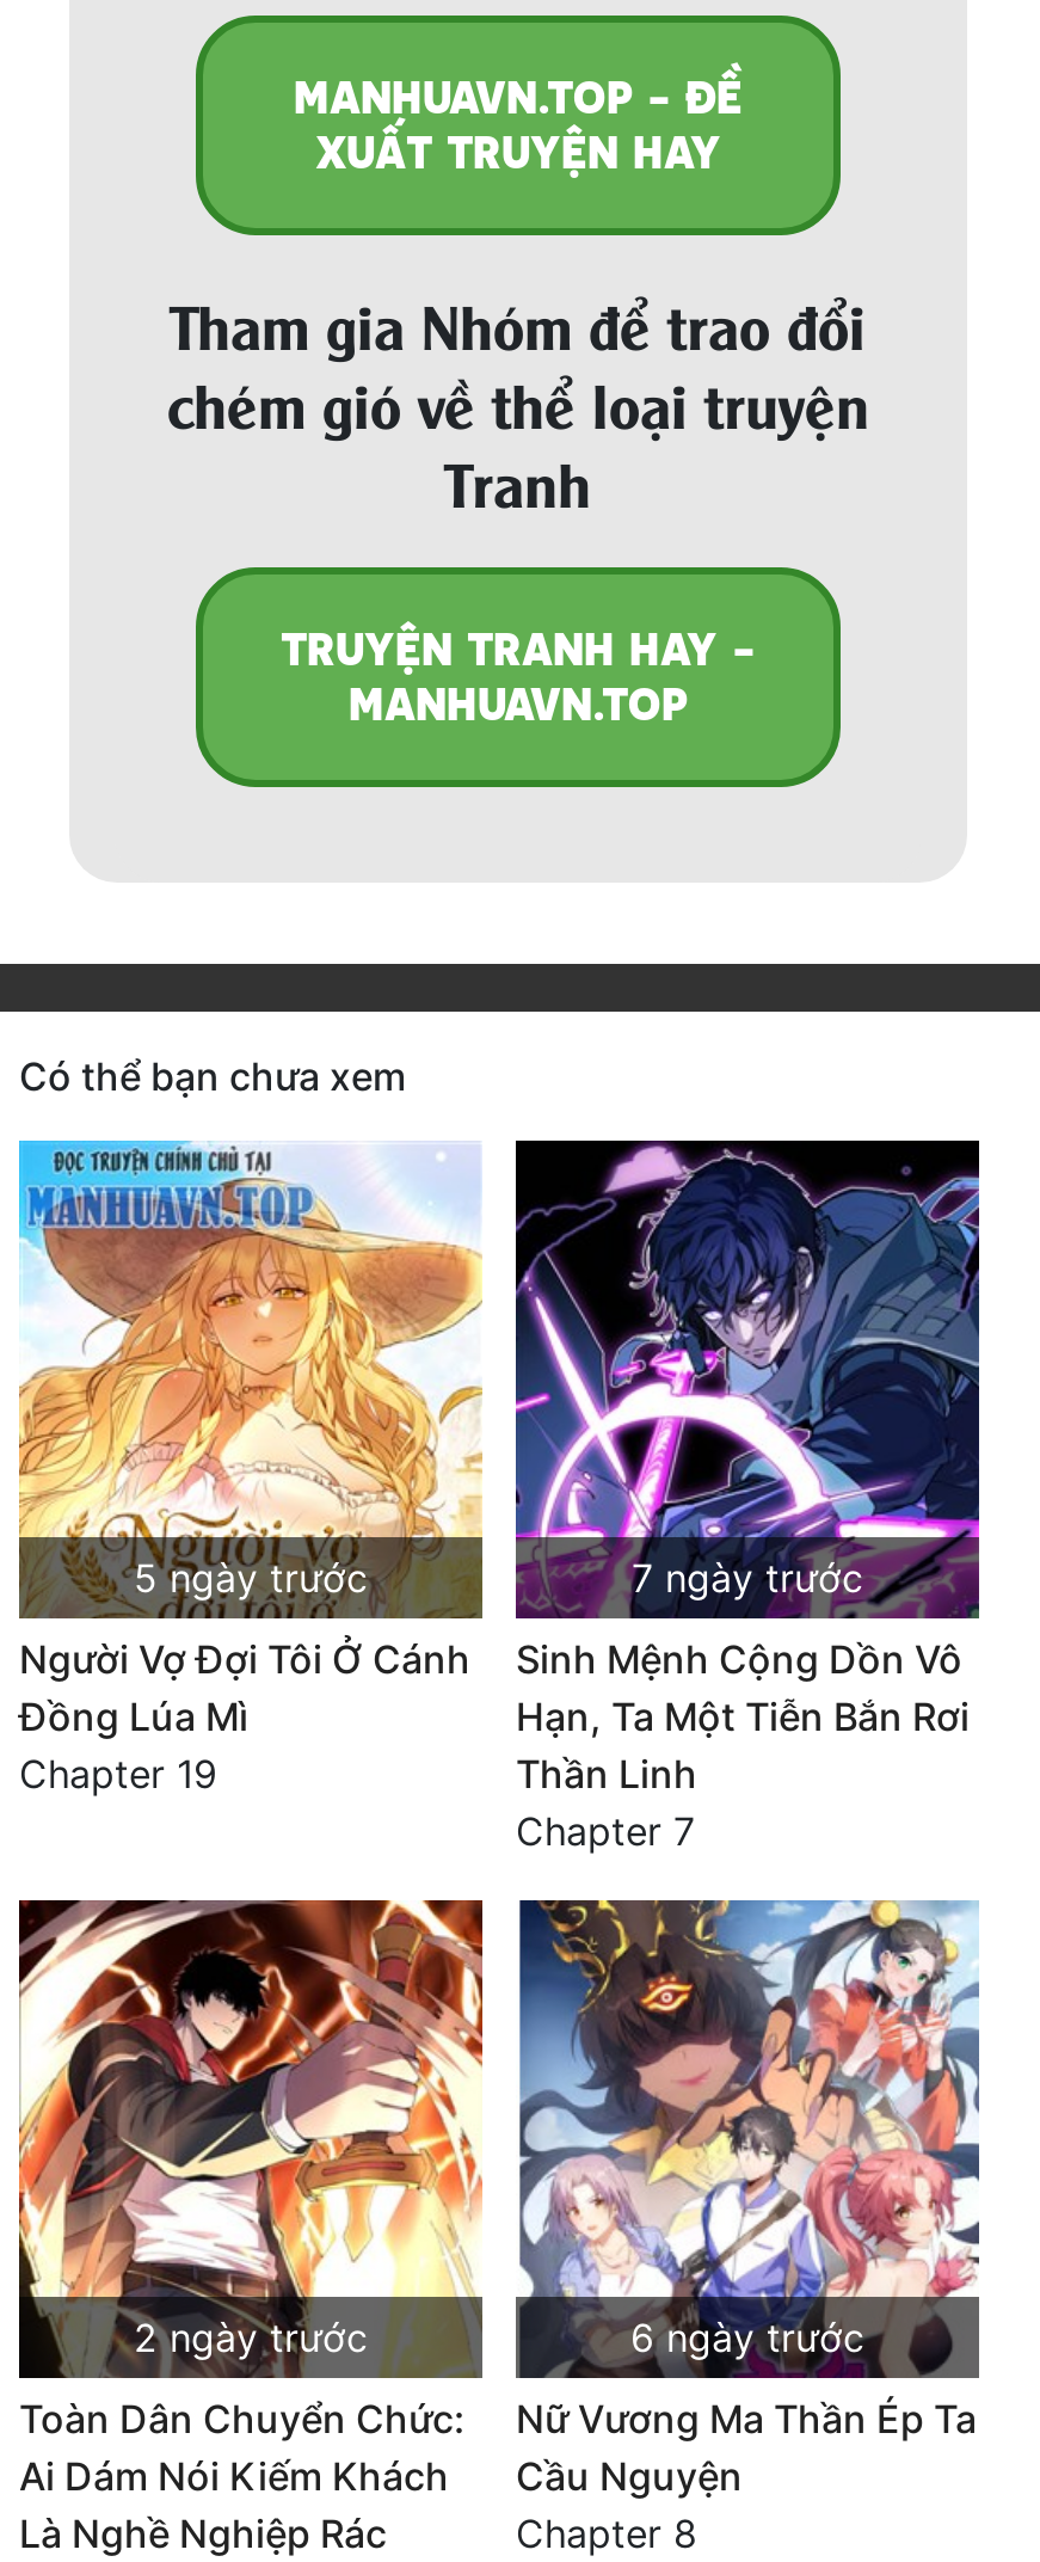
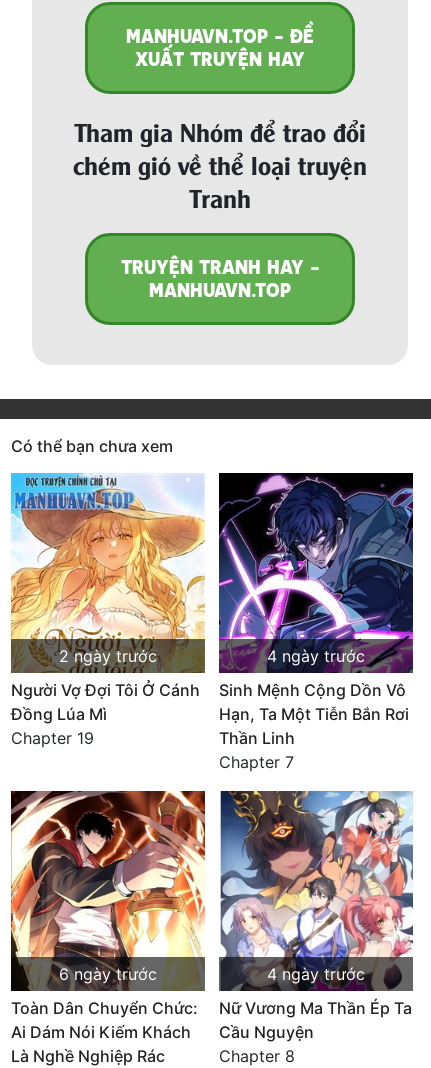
[134,1553,368,1601] 5 ngày trước -> [59,646,157,666] 2 ngày trước
[632,1553,863,1601] 7 ngày trước -> [267,646,365,666] 4 ngày trước
[134,2313,368,2360] 2 ngày trước -> [59,964,157,984] 6 ngày trước
[630,2313,864,2360] 6 ngày trước -> [267,964,365,984] 4 ngày trước

